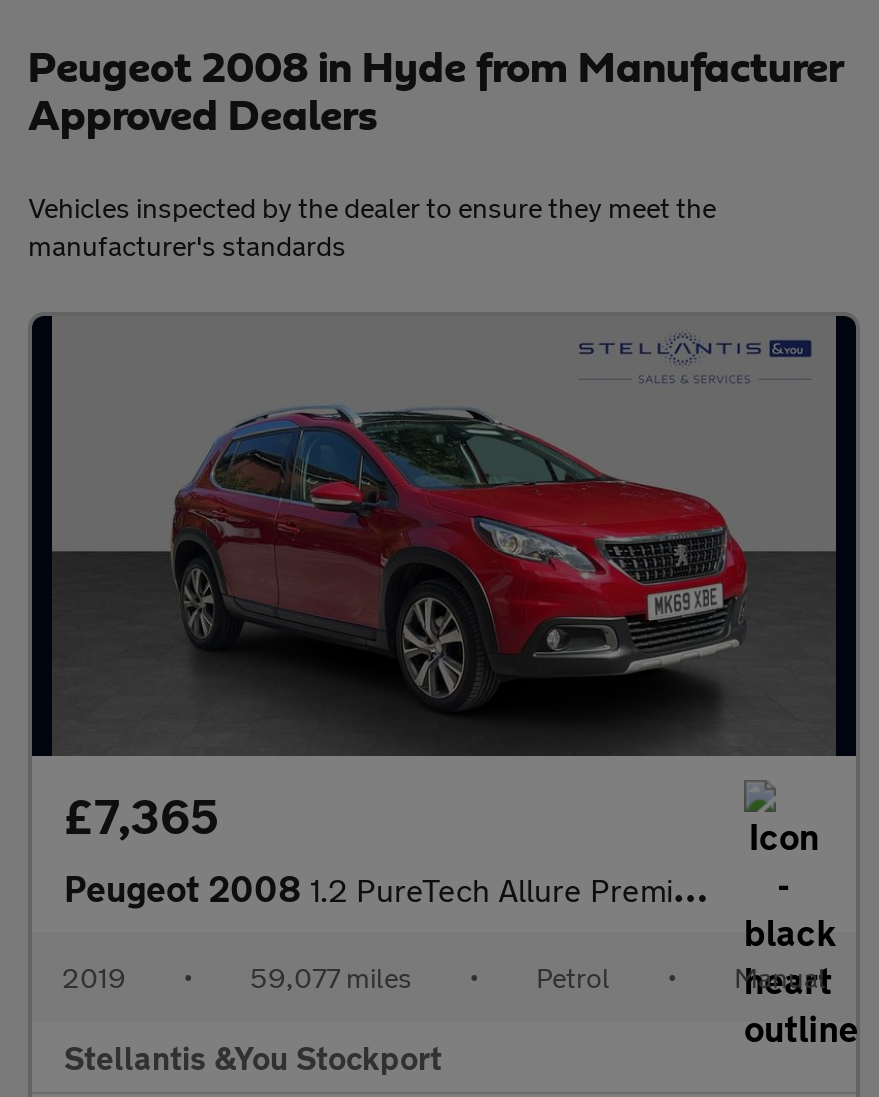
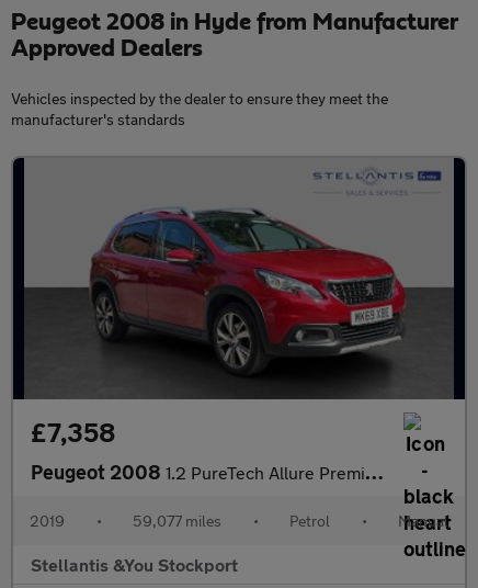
[64,788,218,844] £7,365 -> [31,417,116,448] £7,358

